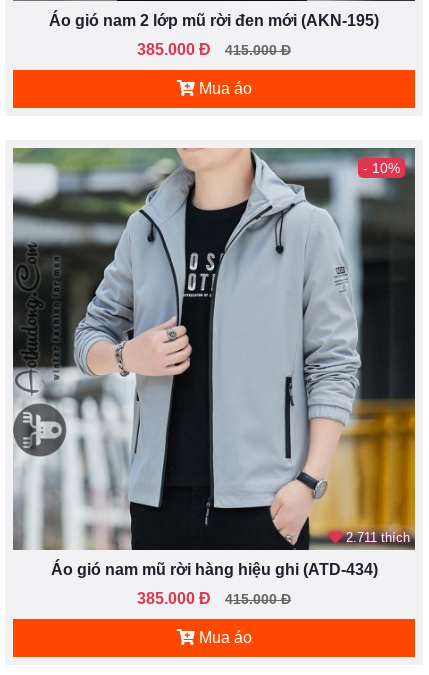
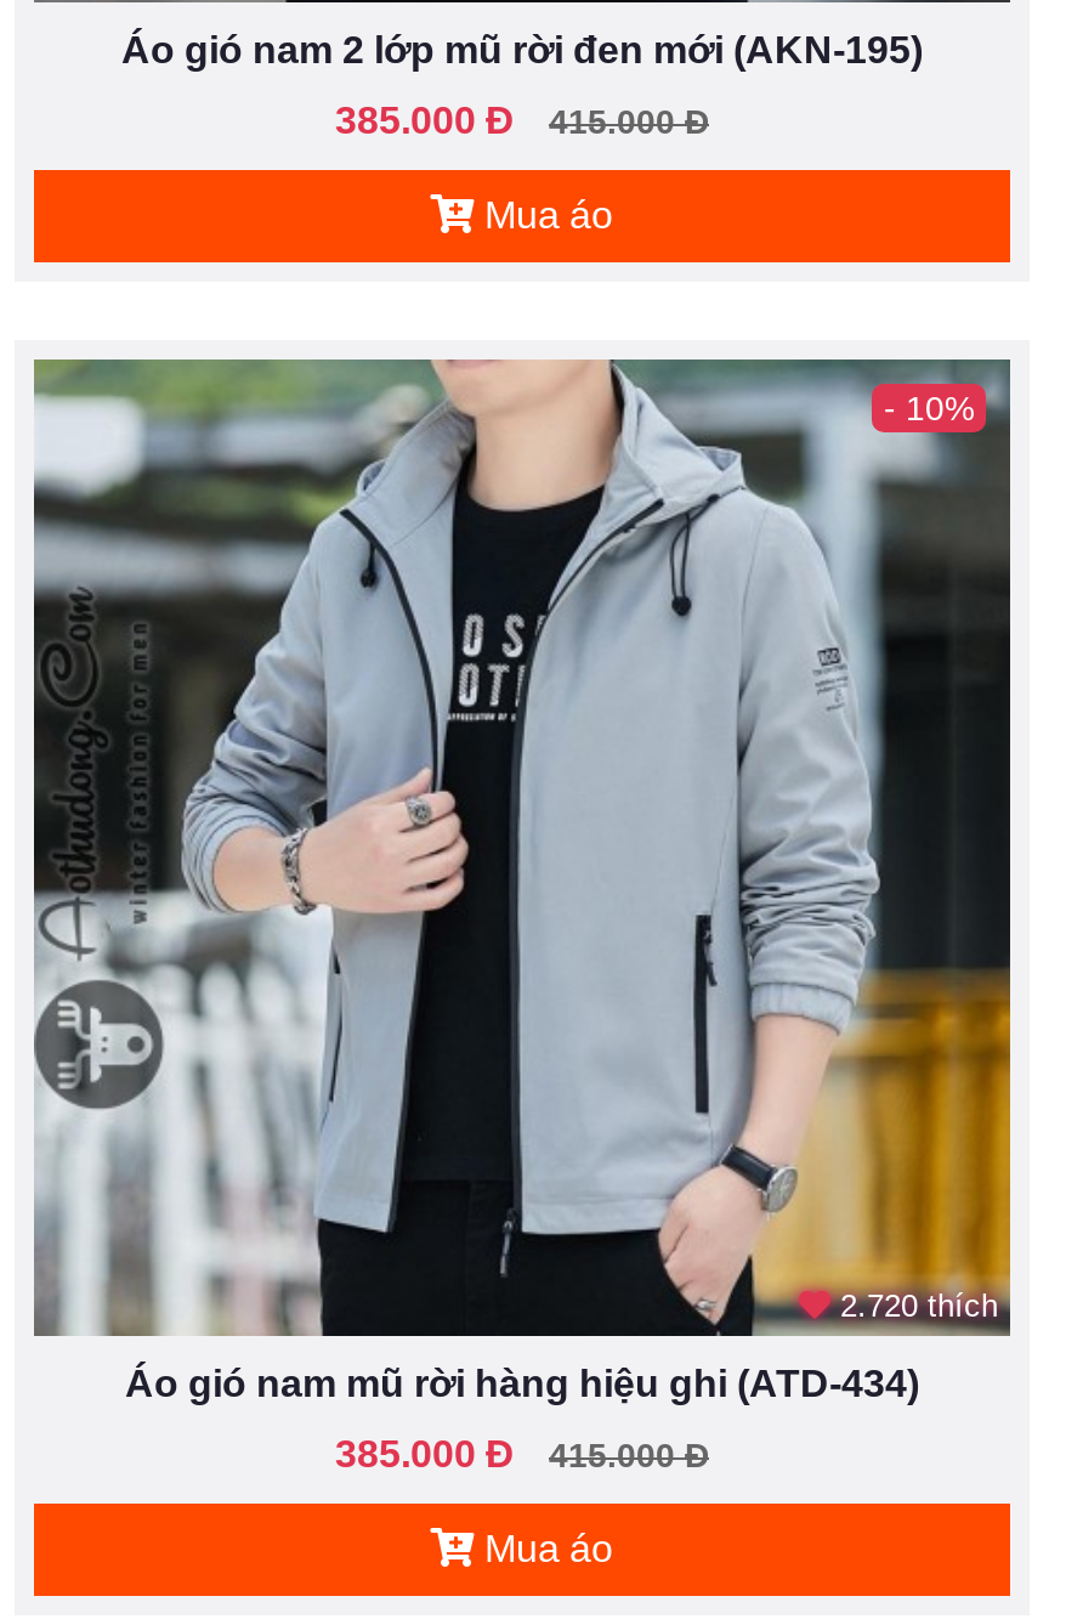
[342,530,410,545] 2.711 thích -> [830,1287,998,1324] 2.720 thích

